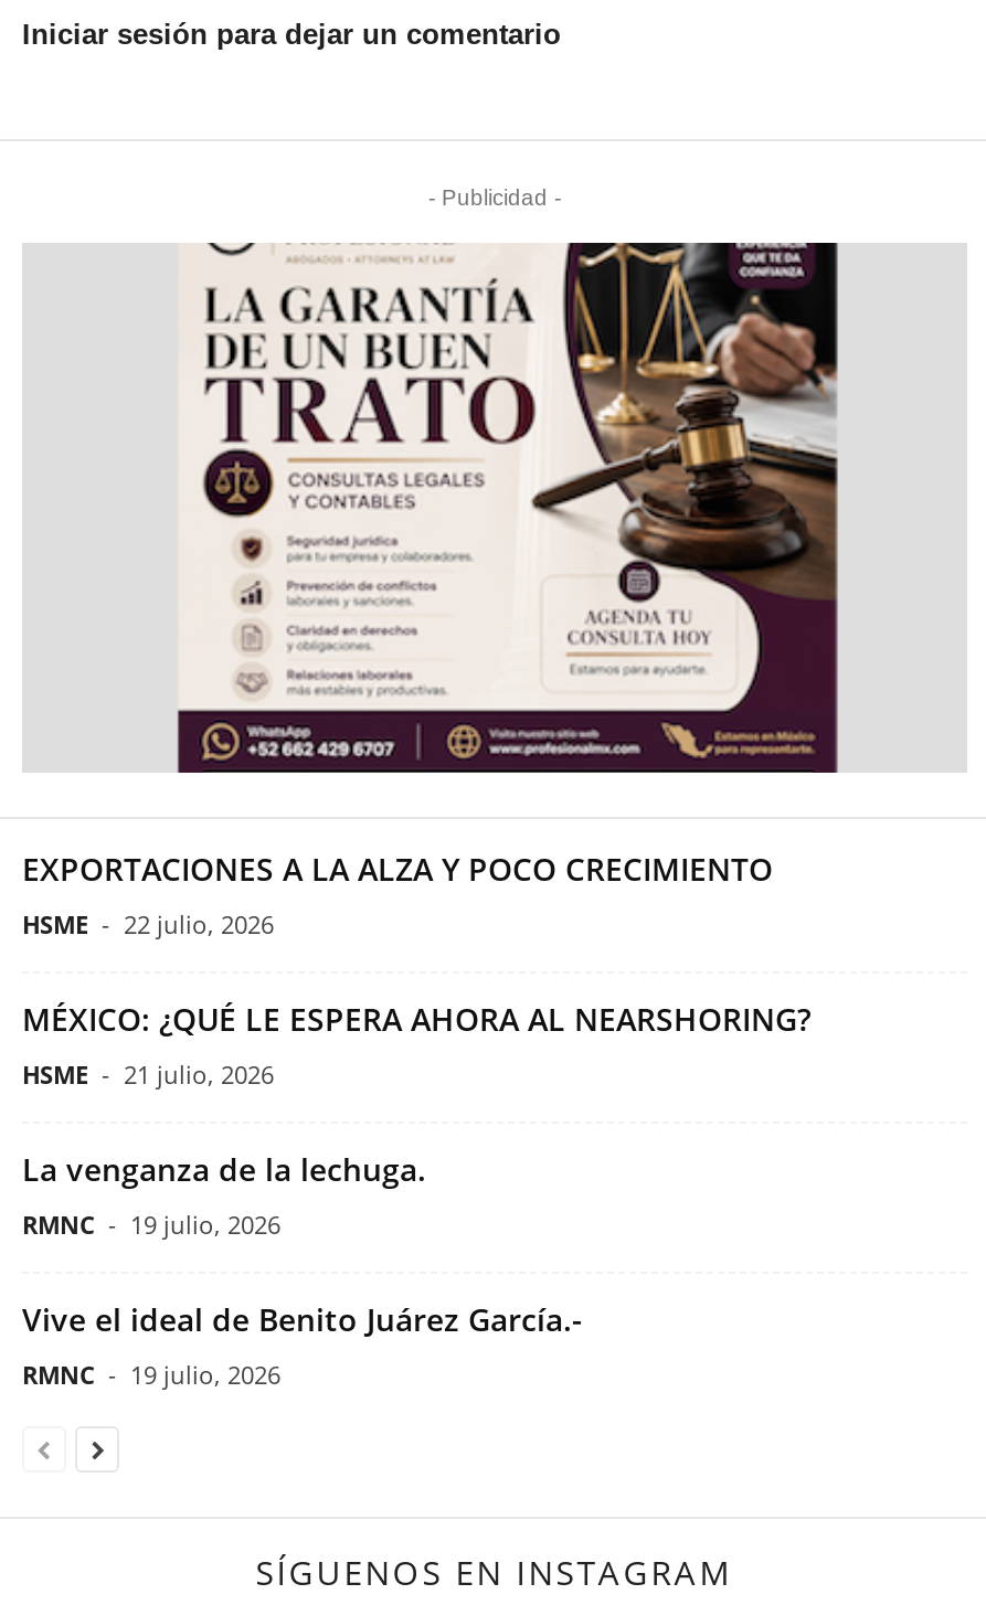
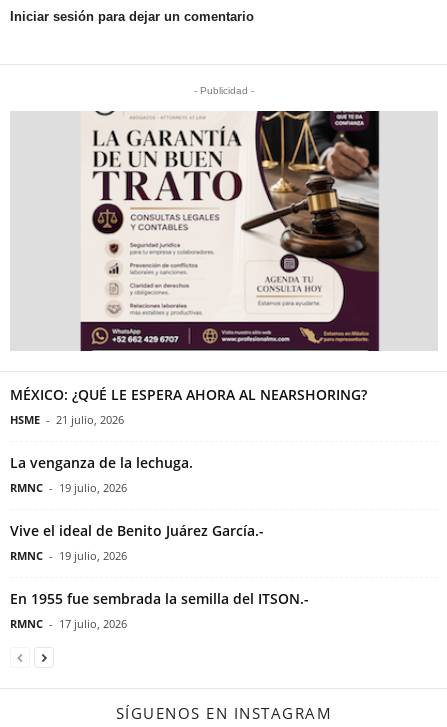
[22,849,773,942] EXPORTACIONES A LA ALZA Y POCO CRECIMIENTO | HSME - 22 julio, 2026 -> none
moved [22,999,810,1392] -> [10,385,367,563]: MÉXICO: ¿QUÉ LE ESPERA AHORA AL NEARSHORING? | HSME - 21 julio, 2026 | La venganza de la lechuga. | RMNC - 19 julio, 2026 | Vive el ideal de Benito Juárez García.- | RMNC - 19 julio, 2026
none -> [10,589,309,631] En 1955 fue sembrada la semilla del ITSON.- | RMNC - 17 julio, 2026

